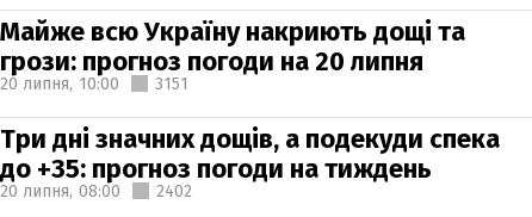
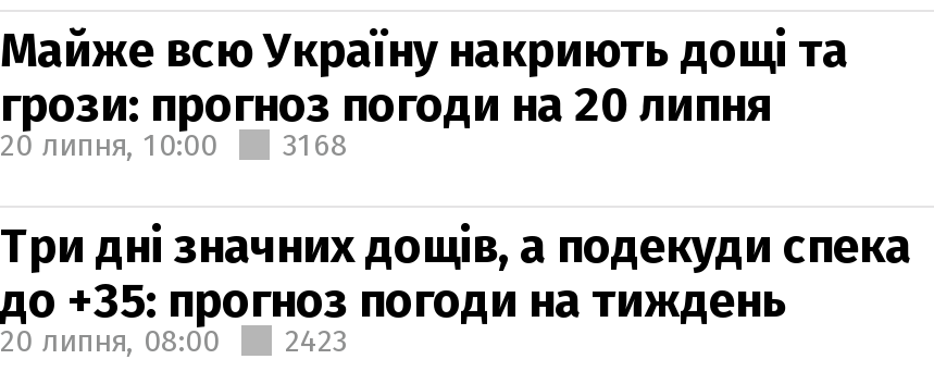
[0,73,188,94] 20 липня, 10:00 3151 -> [0,126,348,163] 20 липня, 10:00 3168
[0,181,192,201] 20 липня, 08:00 2402 -> [0,322,348,359] 20 липня, 08:00 2423

